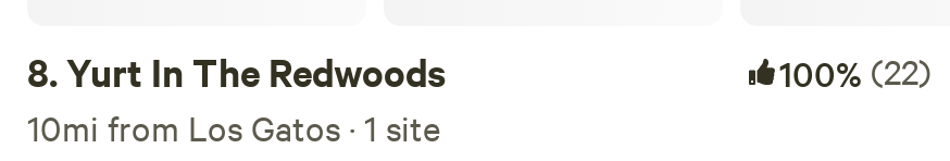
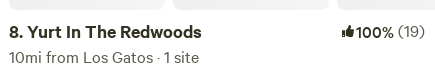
[779,46,932,96] 100% (22) -> [356,19,425,42] 100% (19)

